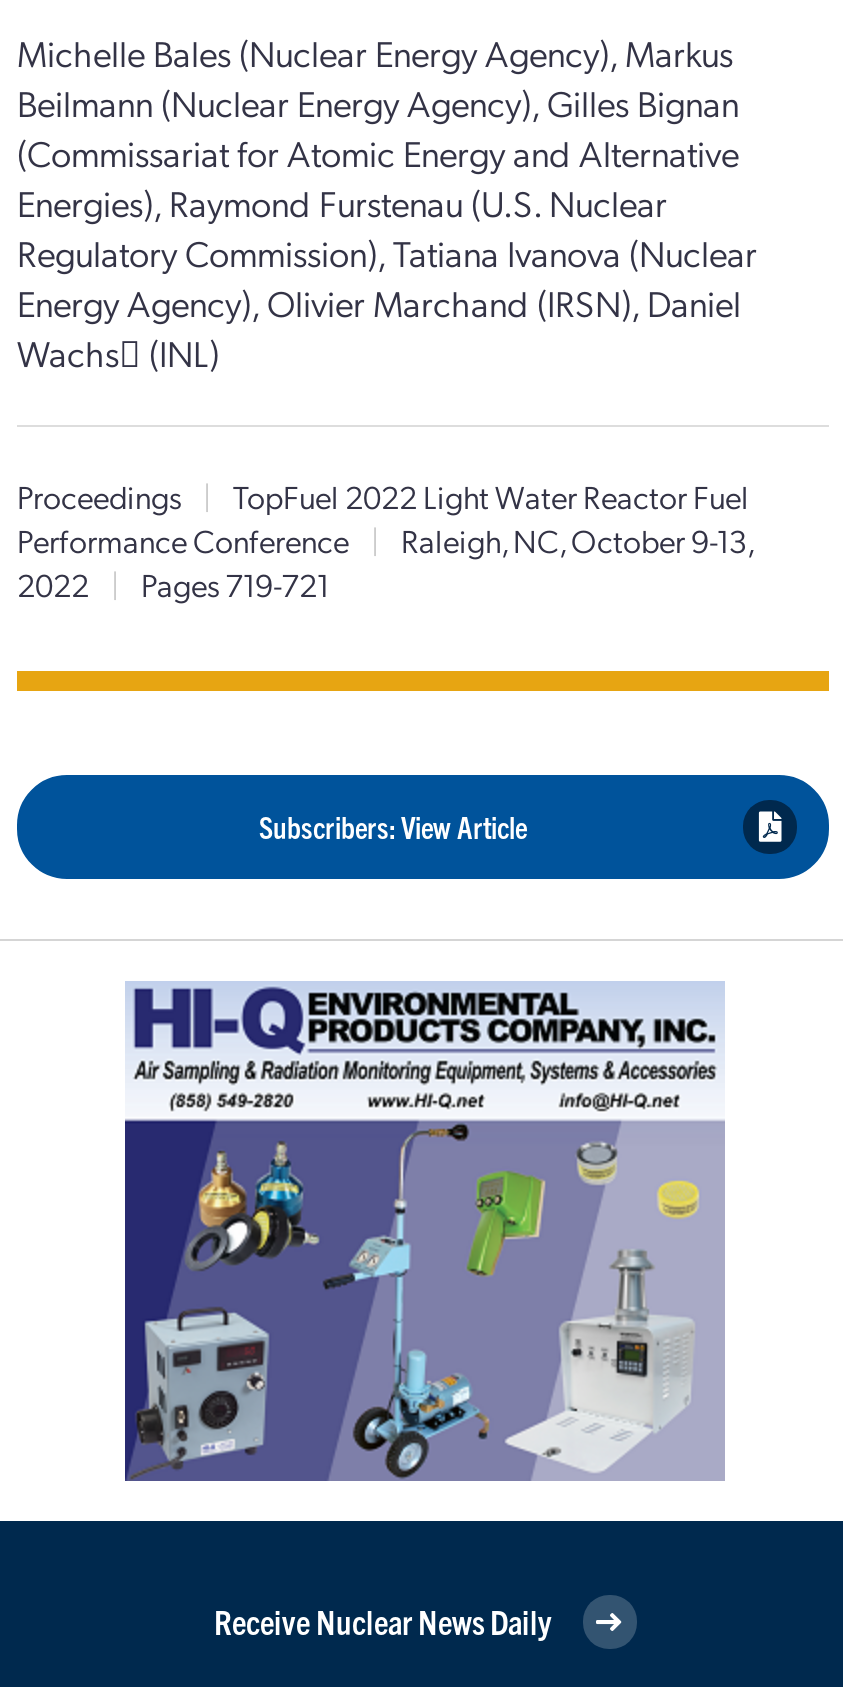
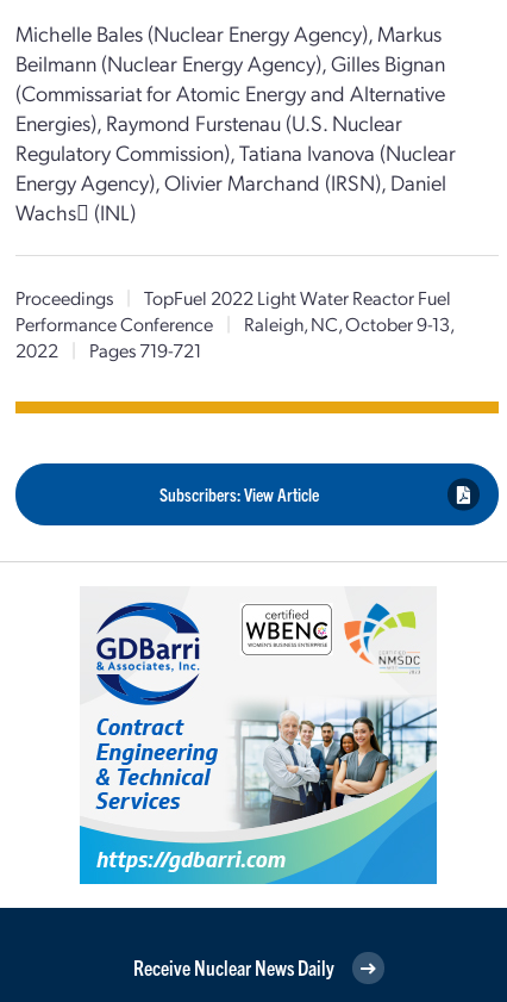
[123,981,725,1481] [image] -> [79,587,438,885] [image]

